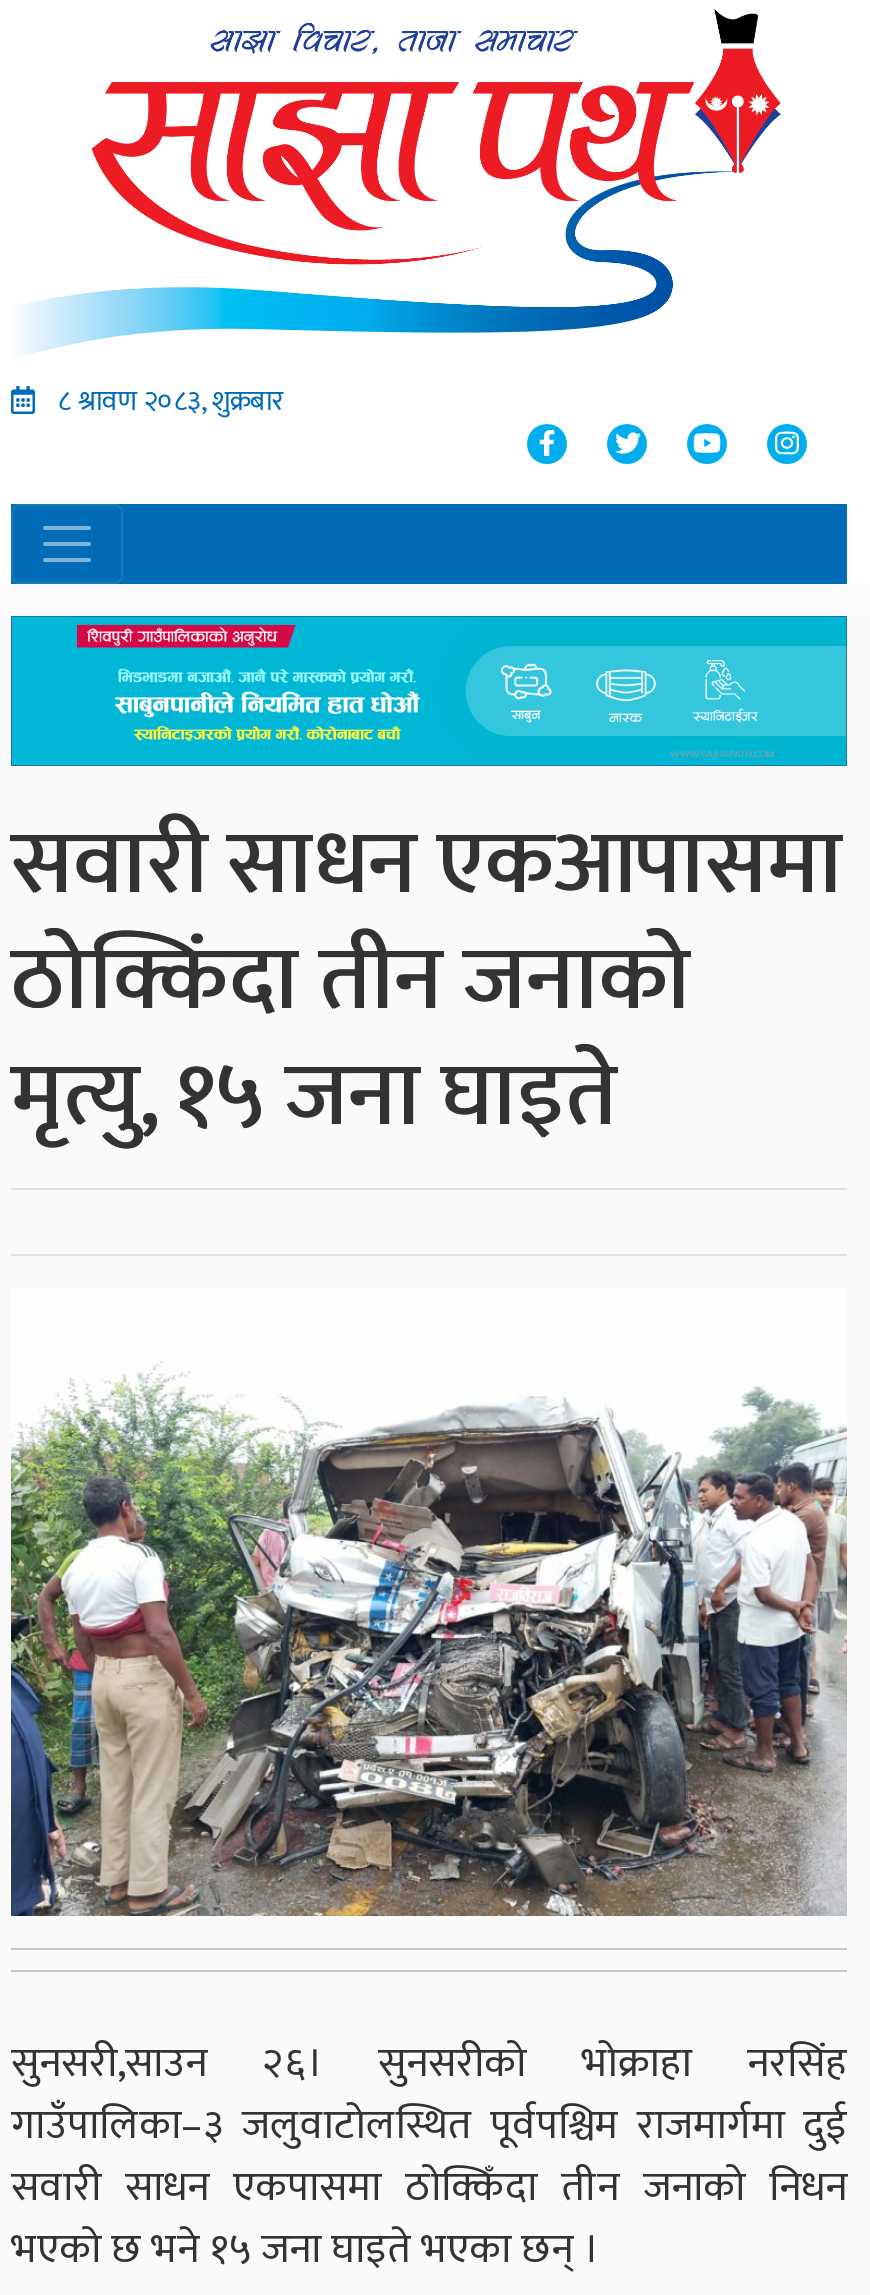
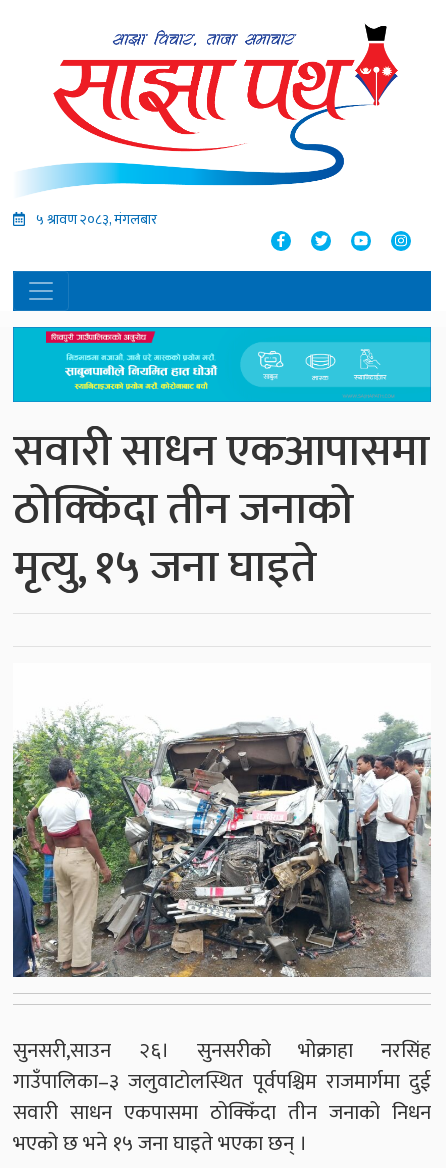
[51,378,283,424] ८ श्रावण २०८३, शुक्रबार -> [33,208,157,231] ५ श्रावण २०८३, मंगलबार

